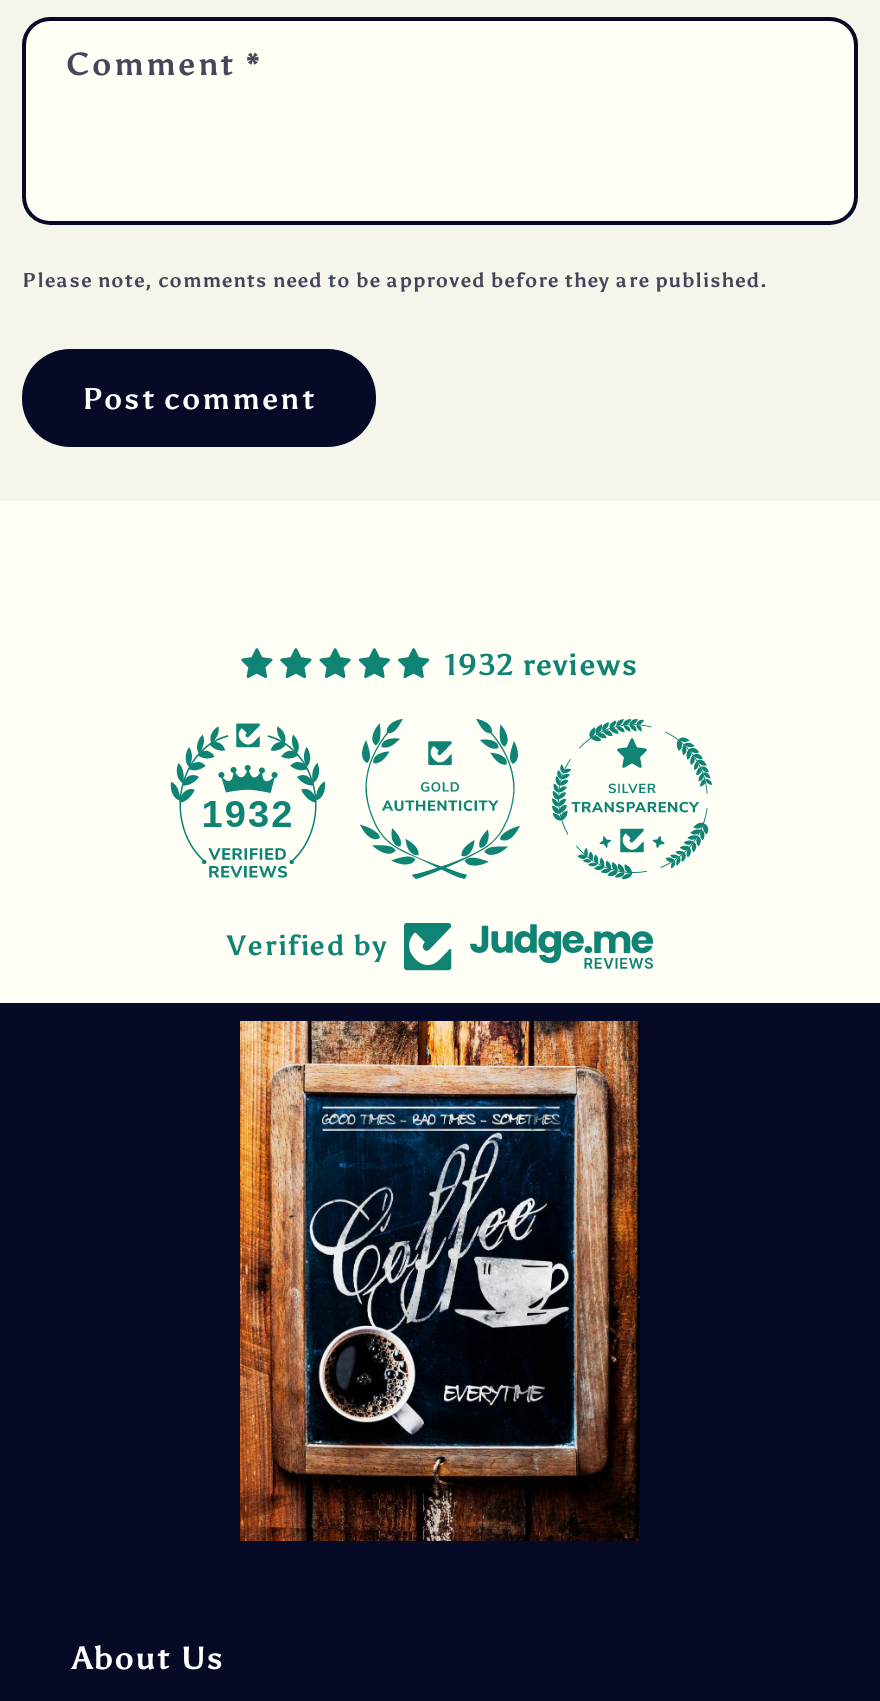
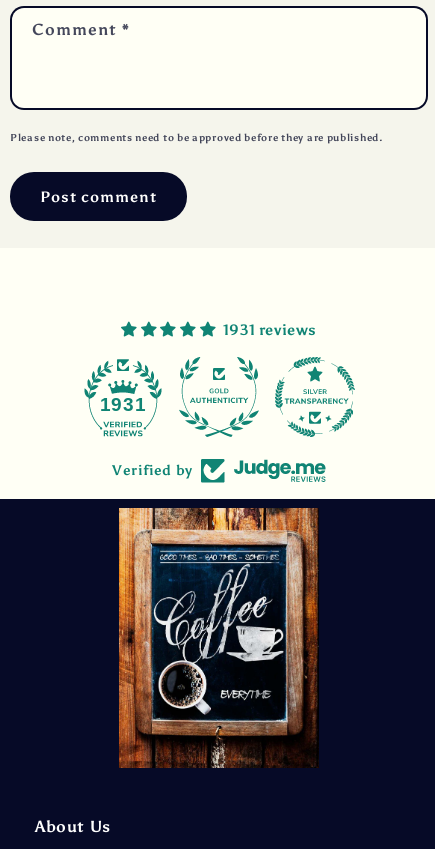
[444,647,639,683] 1932 reviews -> [223,321,317,339] 1931 reviews
[202,793,294,835] 1932 -> [100,394,146,415] 1931

